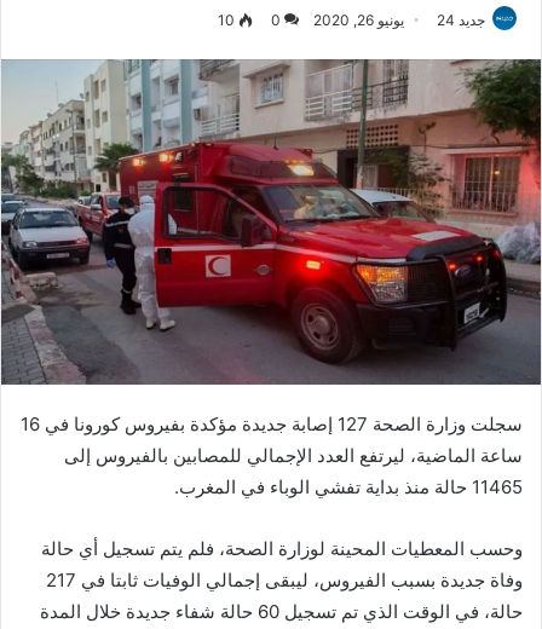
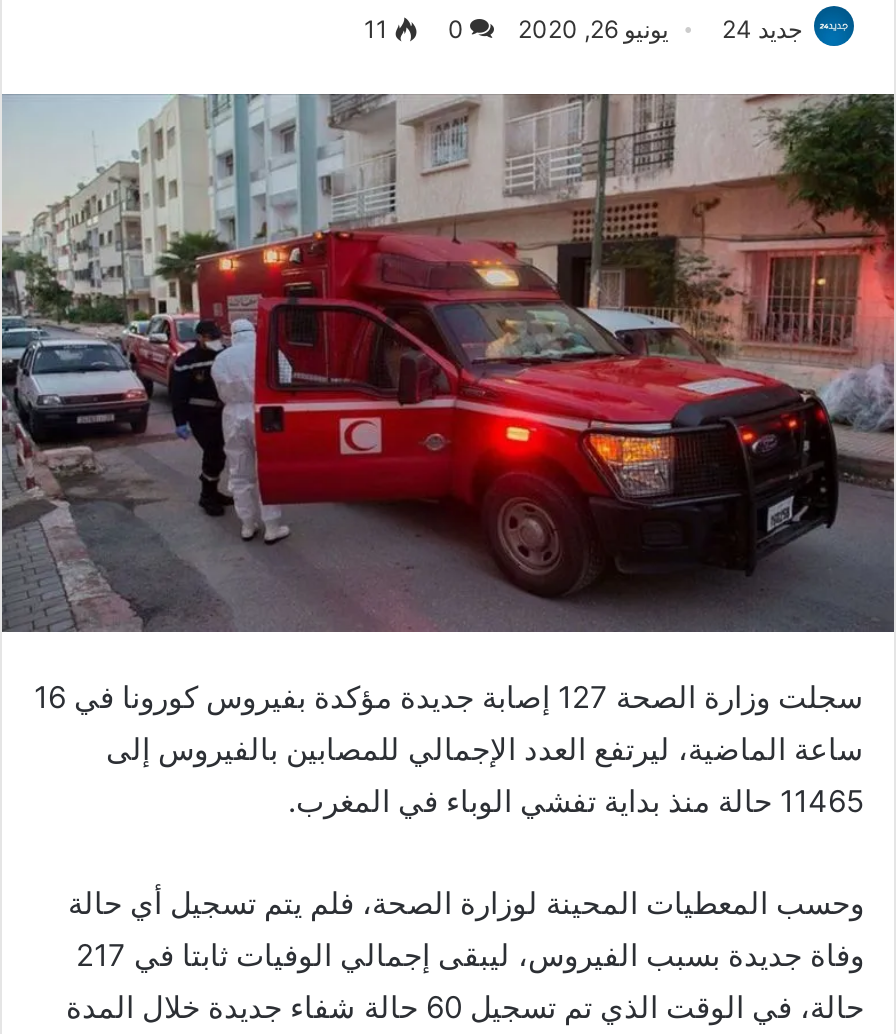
[218,11,281,29] 10 0 -> [364,14,464,44] 11 0

